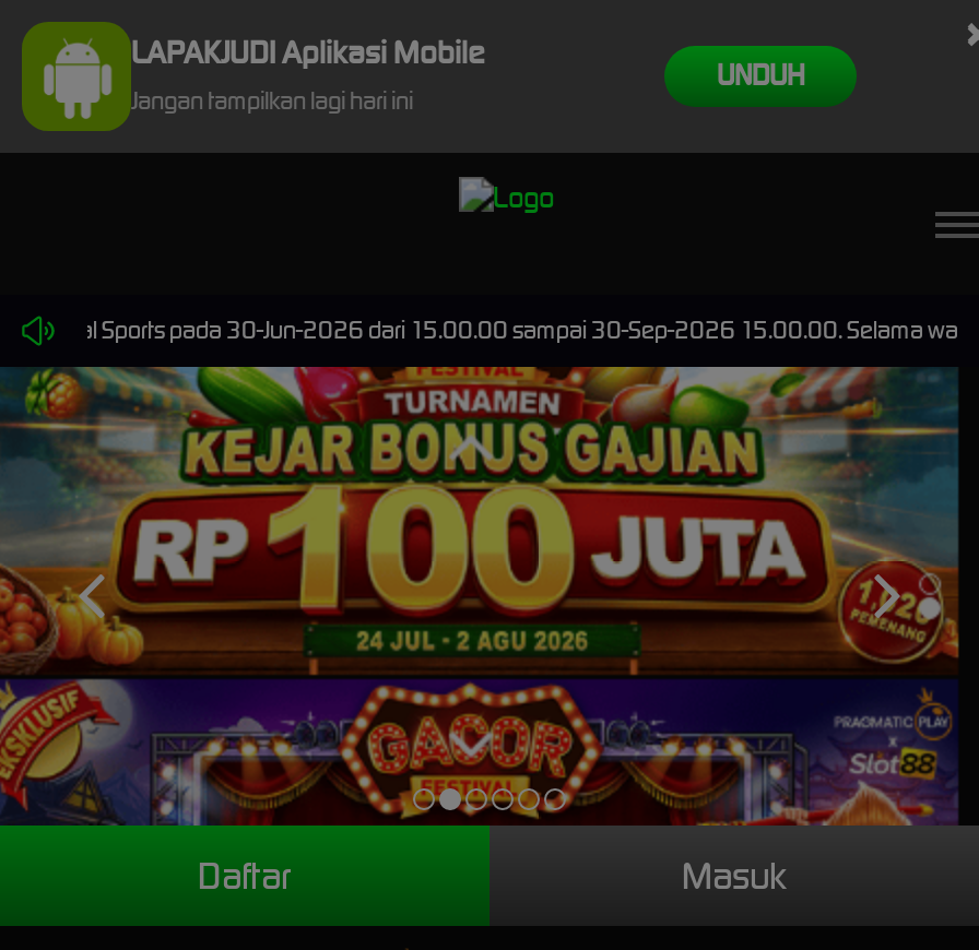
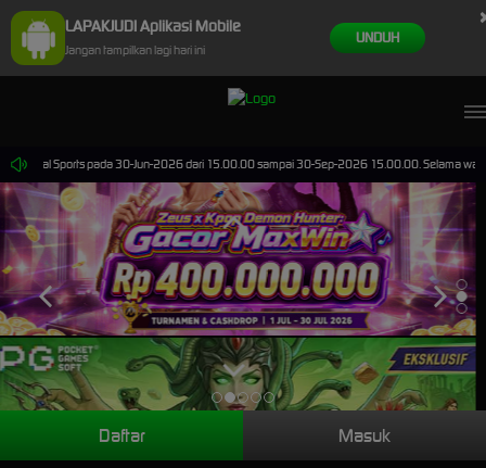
[7,365,959,828] [image] -> [3,181,477,412] [image]

